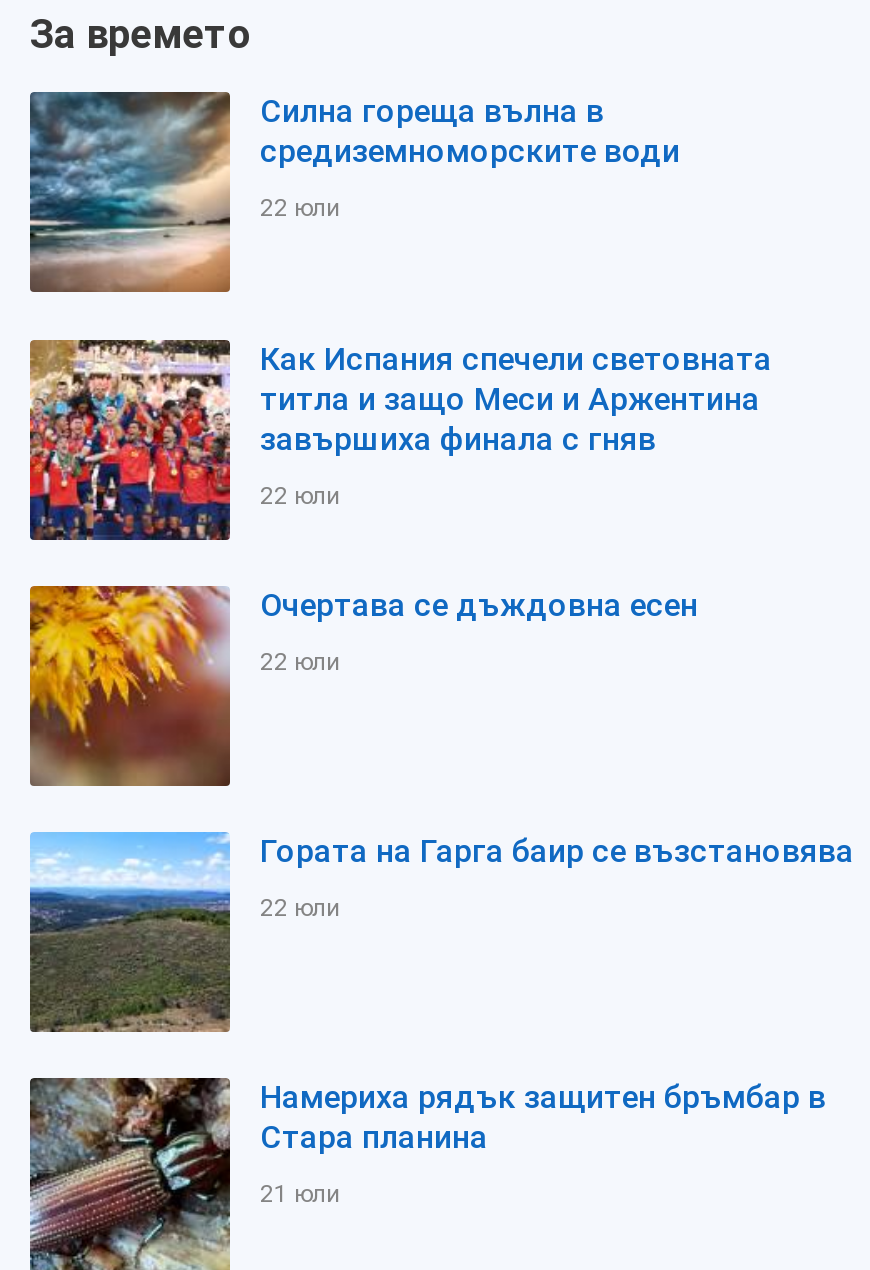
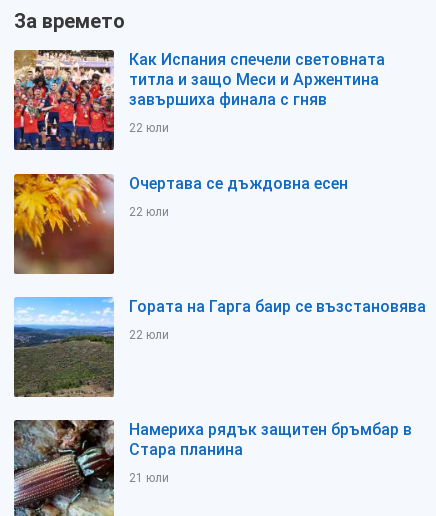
[28,90,680,294] [image] | Силна гореща вълна в | средиземноморските води | 22 юли -> none

